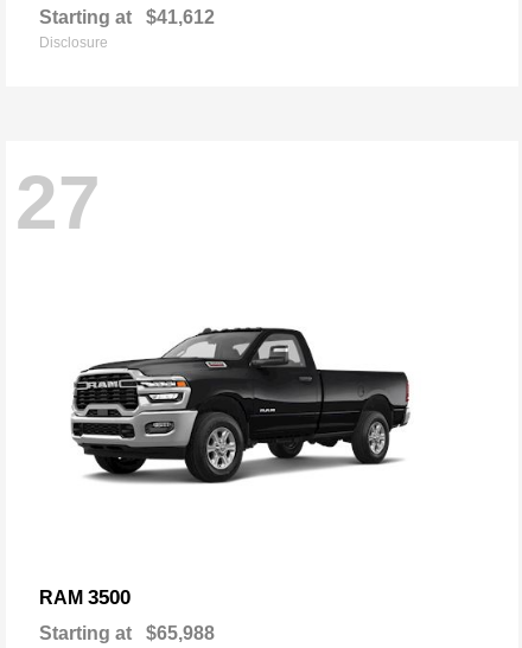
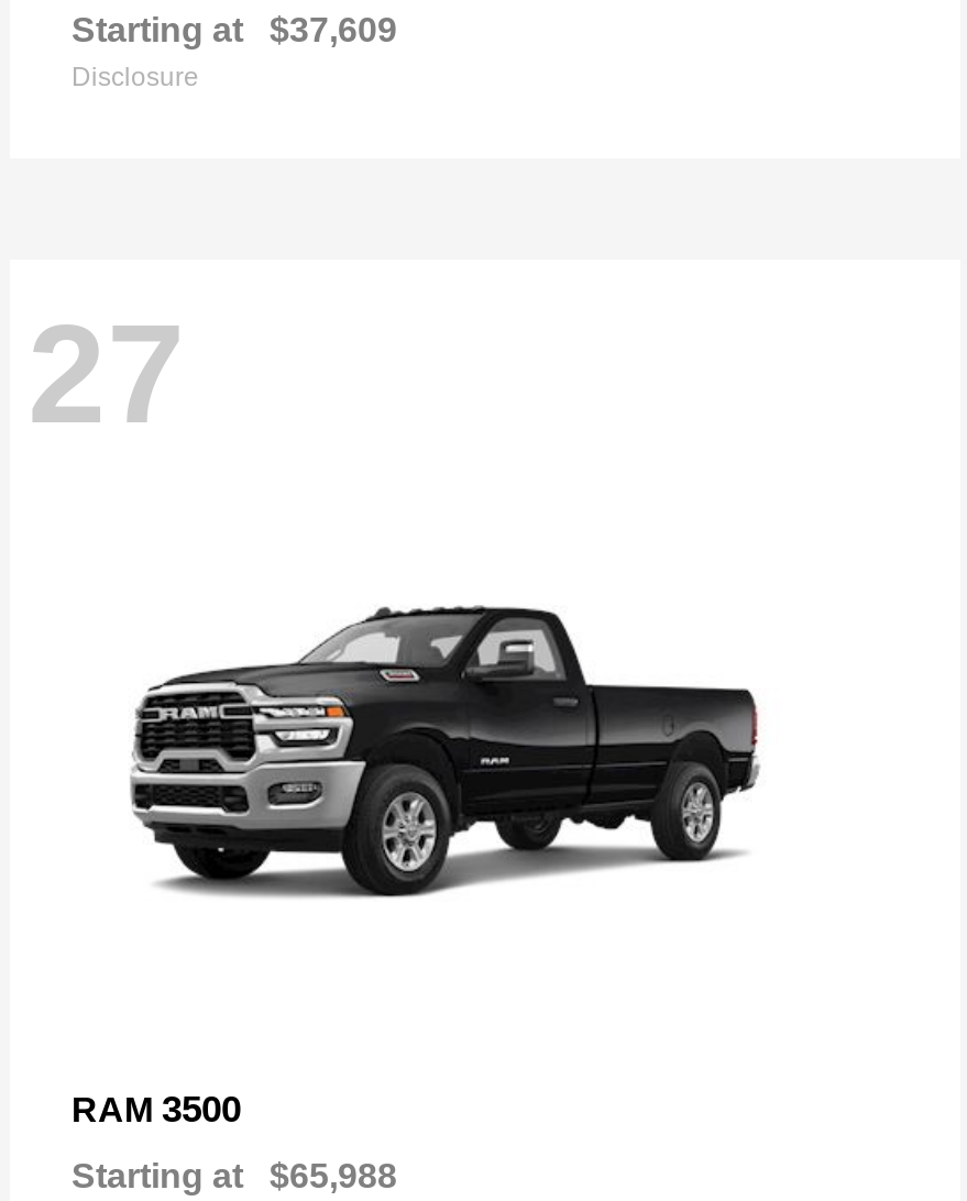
[39,7,215,27] Starting at $41,612 -> [72,10,397,48] Starting at $37,609

